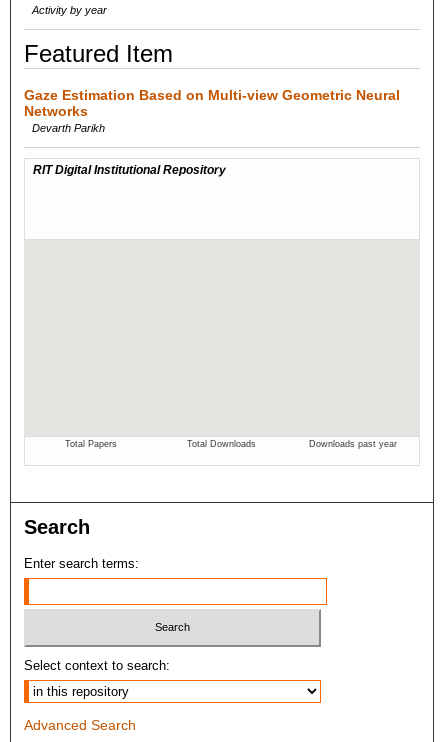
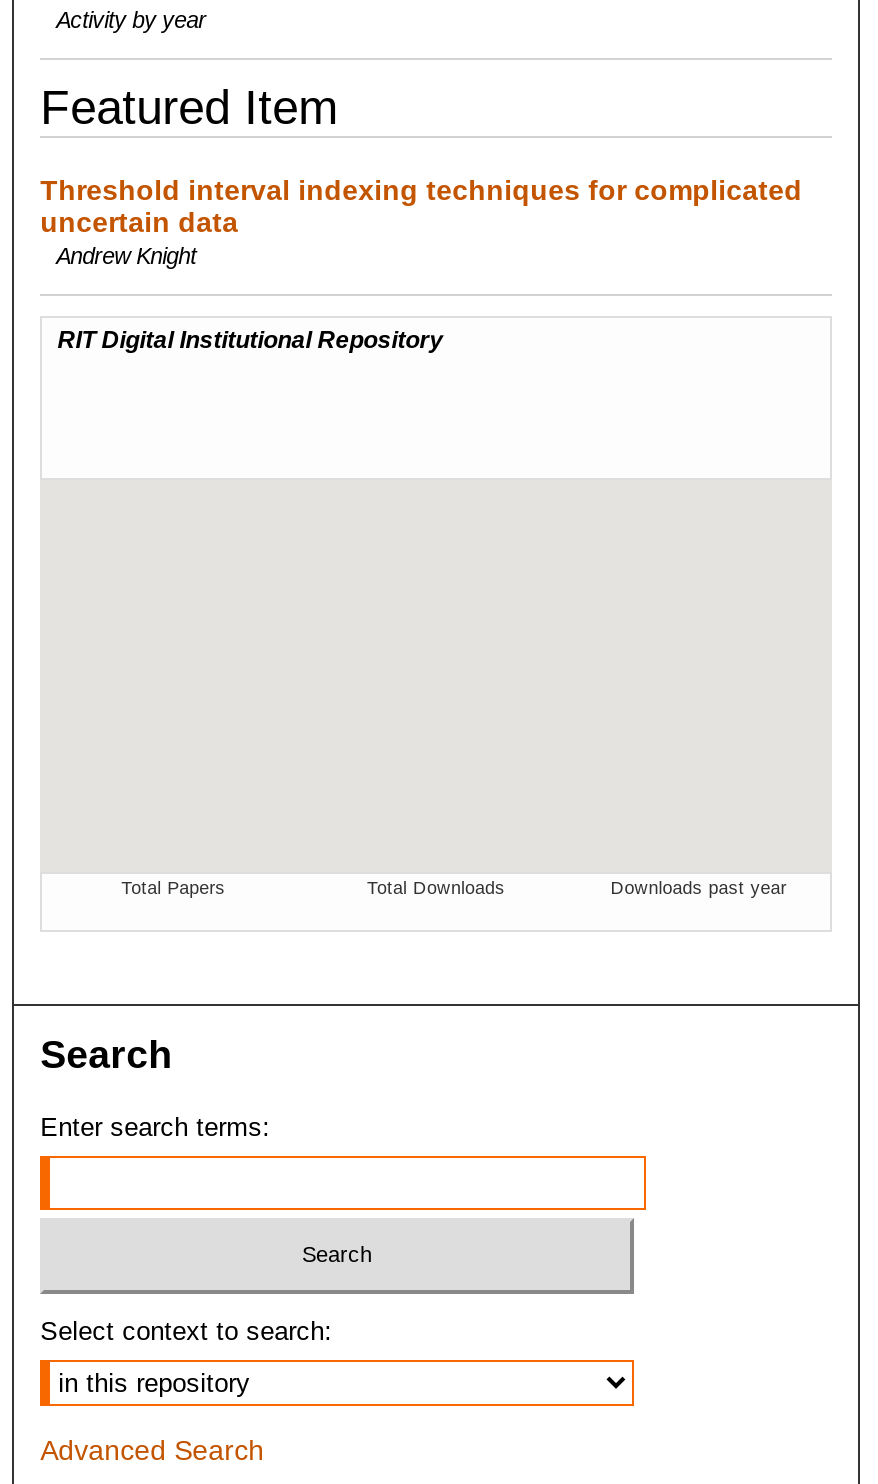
[24,87,400,134] Gaze Estimation Based on Multi-view Geometric Neural | Networks | Devarth Parikh -> [40,174,802,268] Threshold interval indexing techniques for complicated | uncertain data | Andrew Knight

